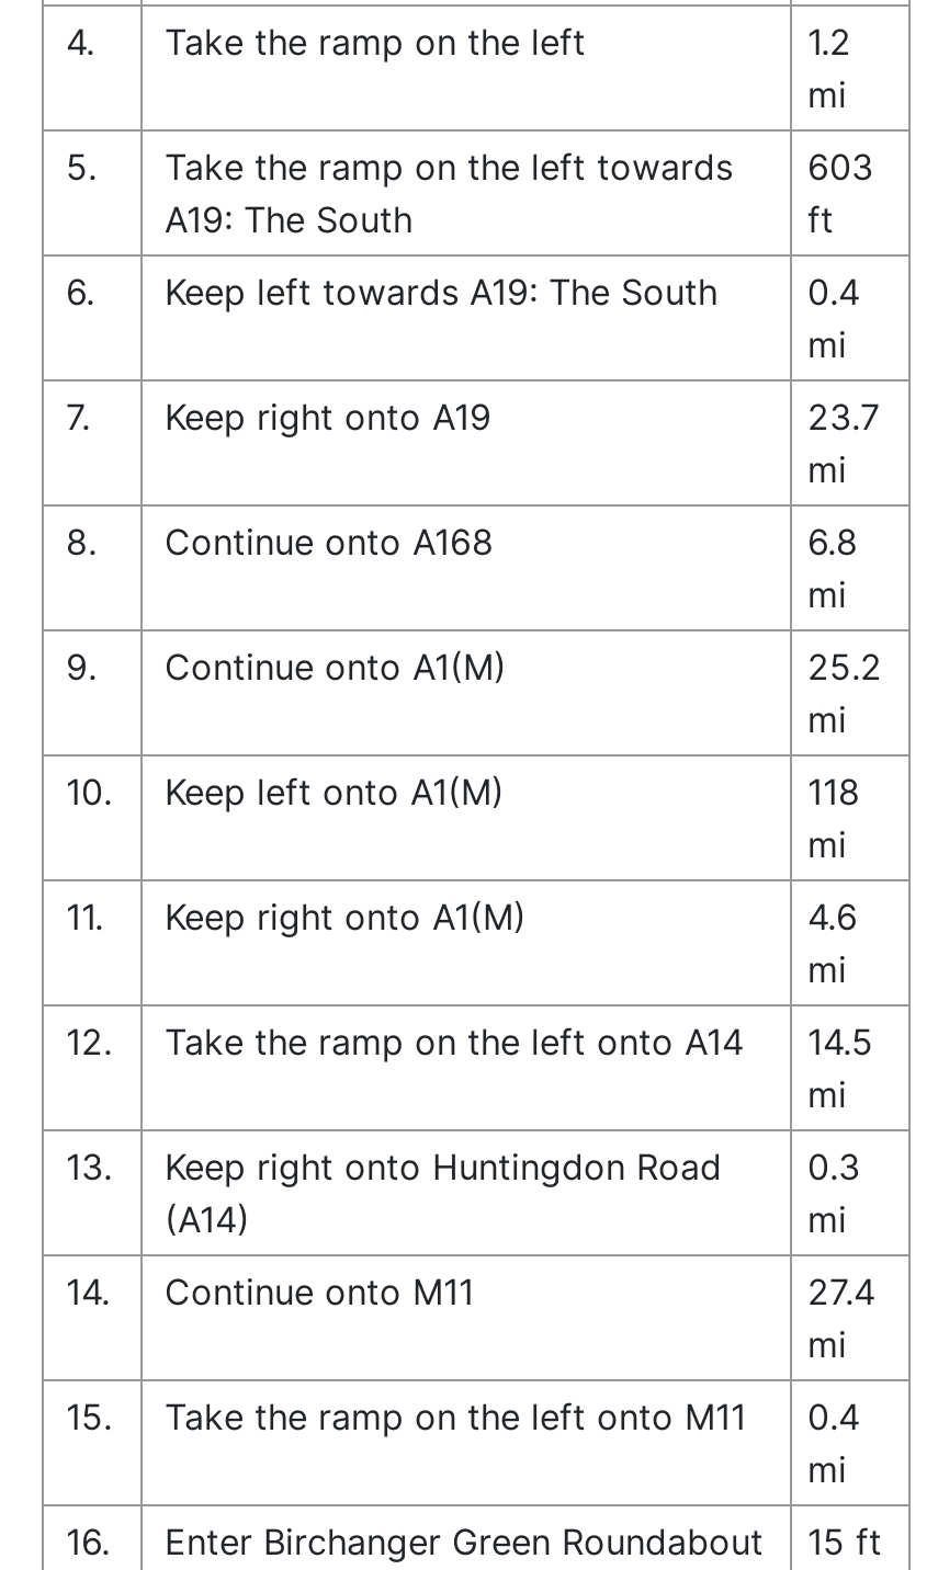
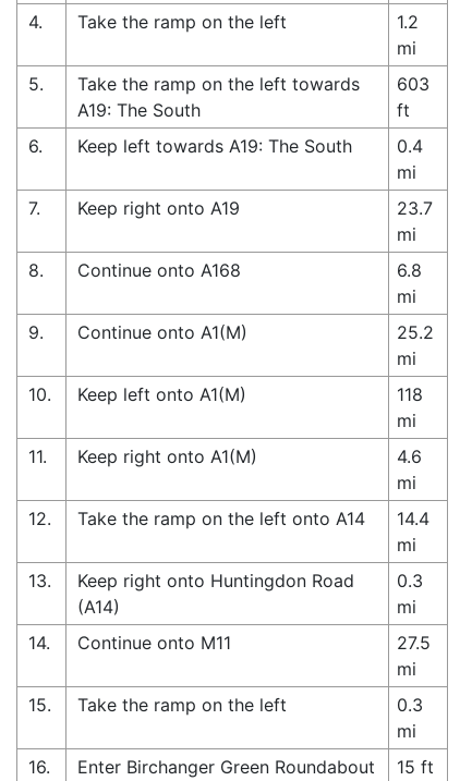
[66,1019,873,1063] 12. Take the ramp on the left onto A14 14.5 -> [28,507,429,529] 12. Take the ramp on the left onto A14 14.4
[807,1269,875,1313] 27.4 -> [397,632,431,653] 27.5
[165,1394,860,1438] Take the ramp on the left onto M11 | 0.4 -> [77,694,423,715] Take the ramp on the left | 0.3

